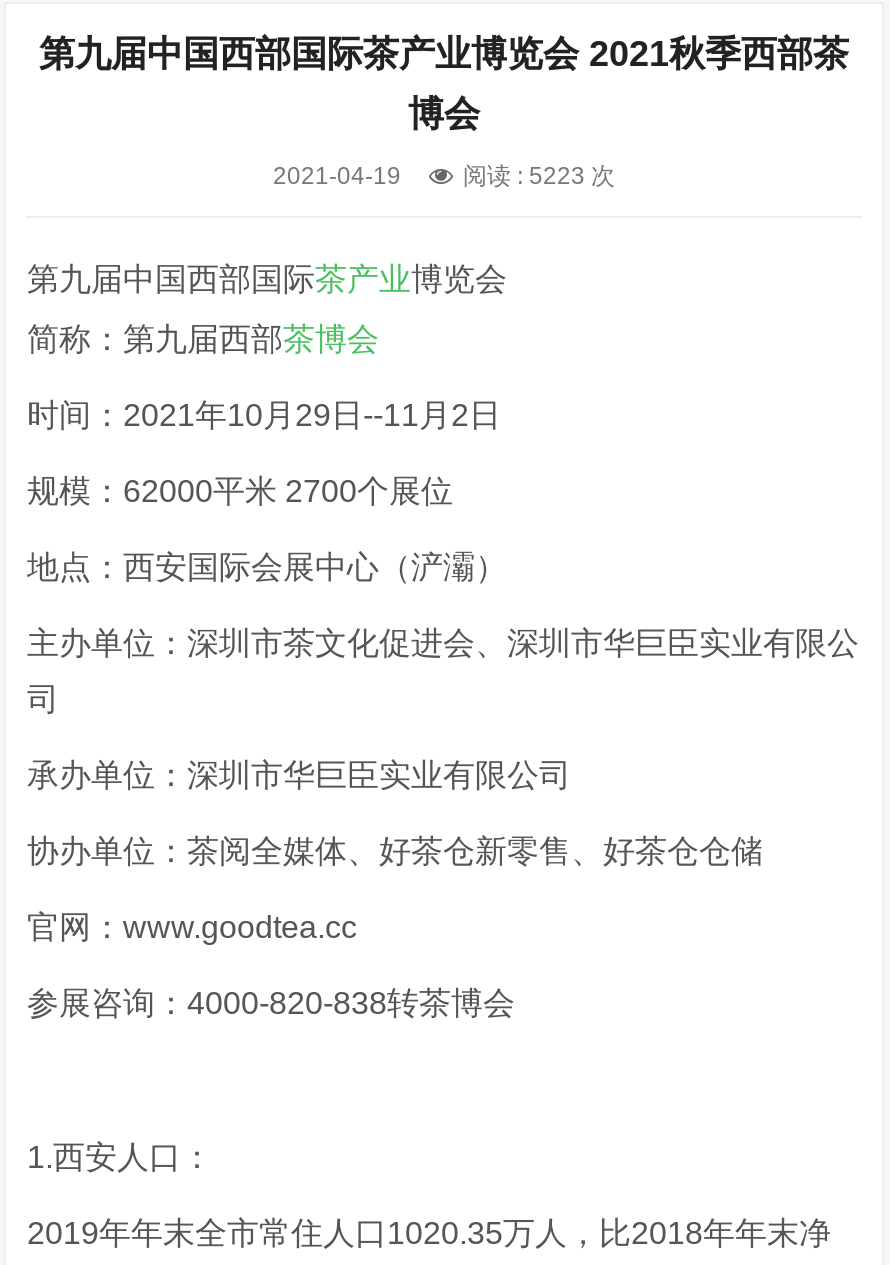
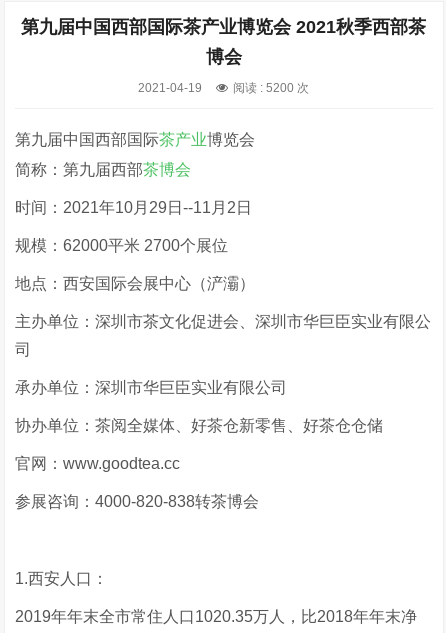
[463,162,615,190] 阅读 : 5223 次 -> [233,81,309,95] 阅读 : 5200 次

